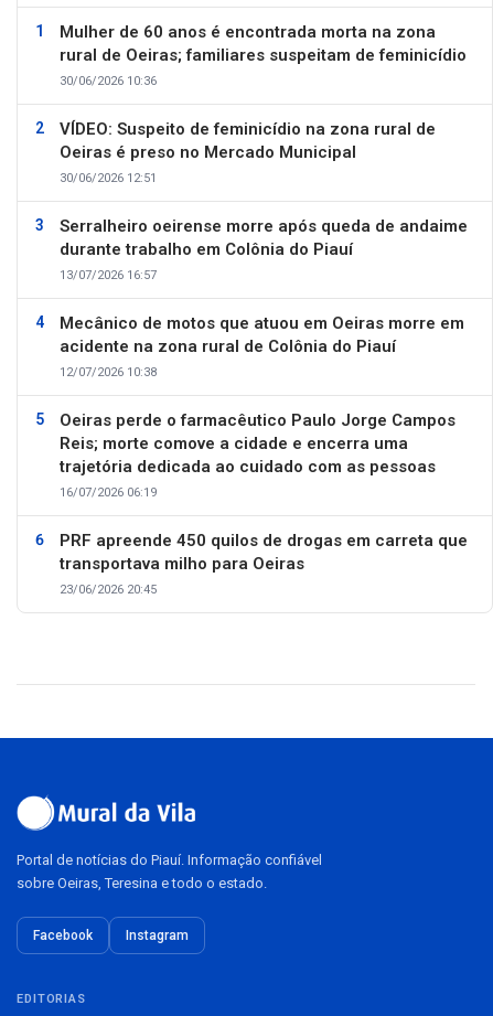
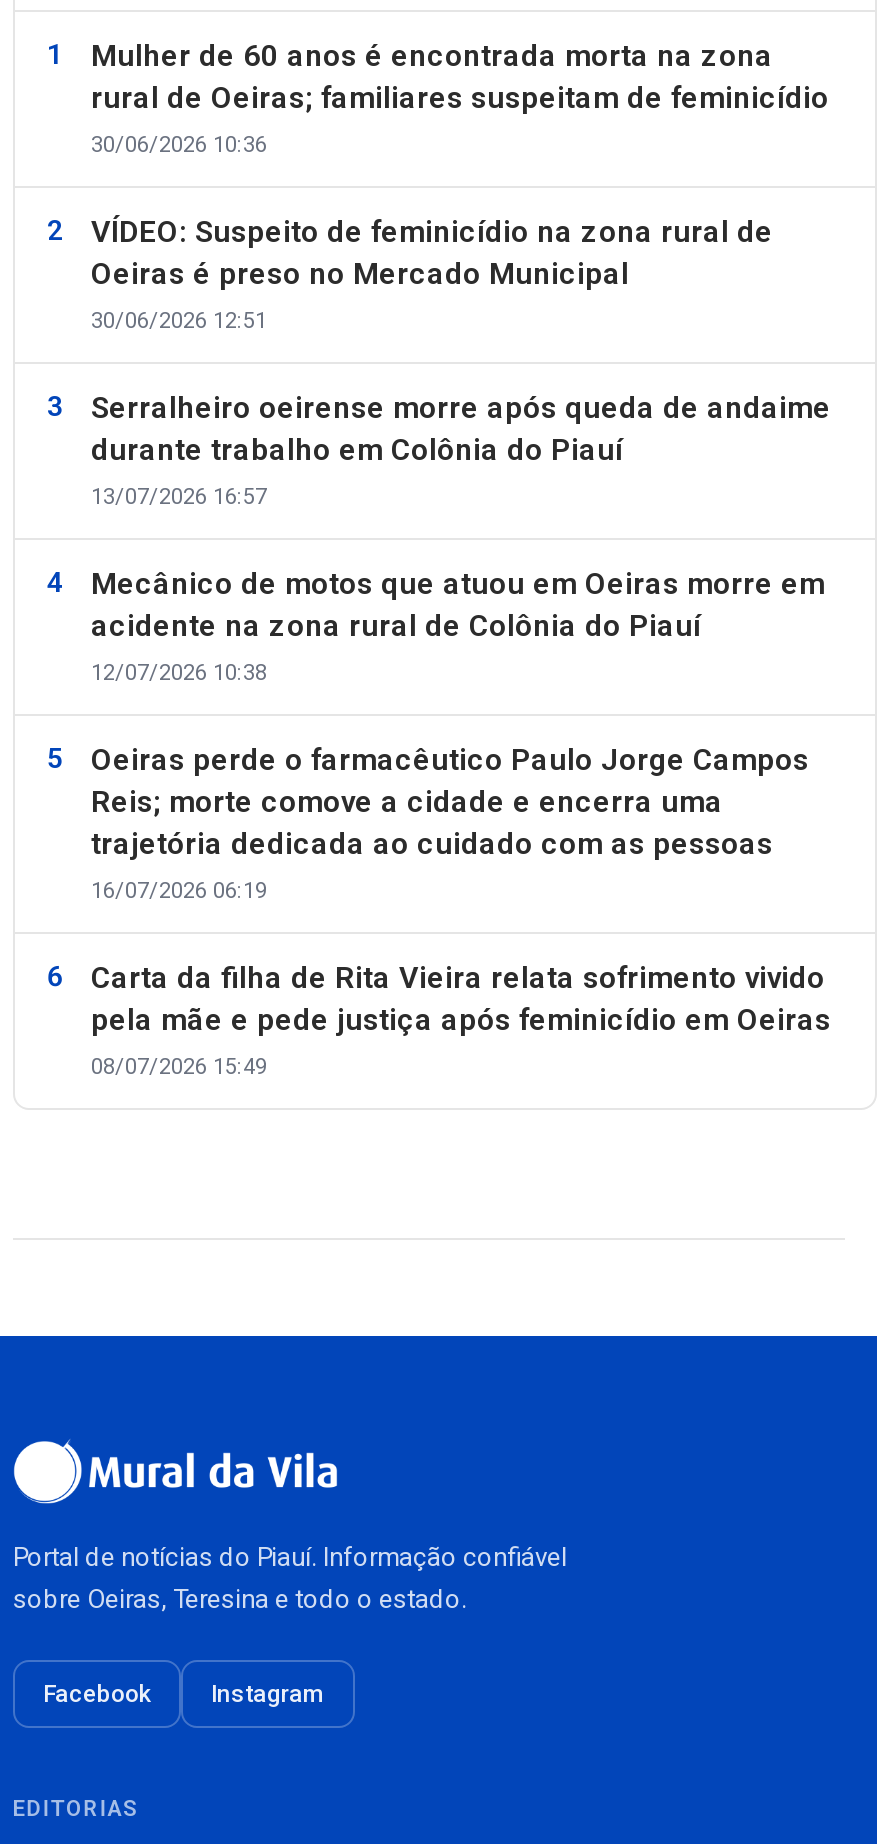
[60,531,468,597] PRF apreende 450 quilos de drogas em carreta que | transportava milho para Oeiras | 23/06/2026 20:45 -> [91,960,831,1080] Carta da filha de Rita Vieira relata sofrimento vivido | pela mãe e pede justiça após feminicídio em Oeiras | 08/07/2026 15:49

